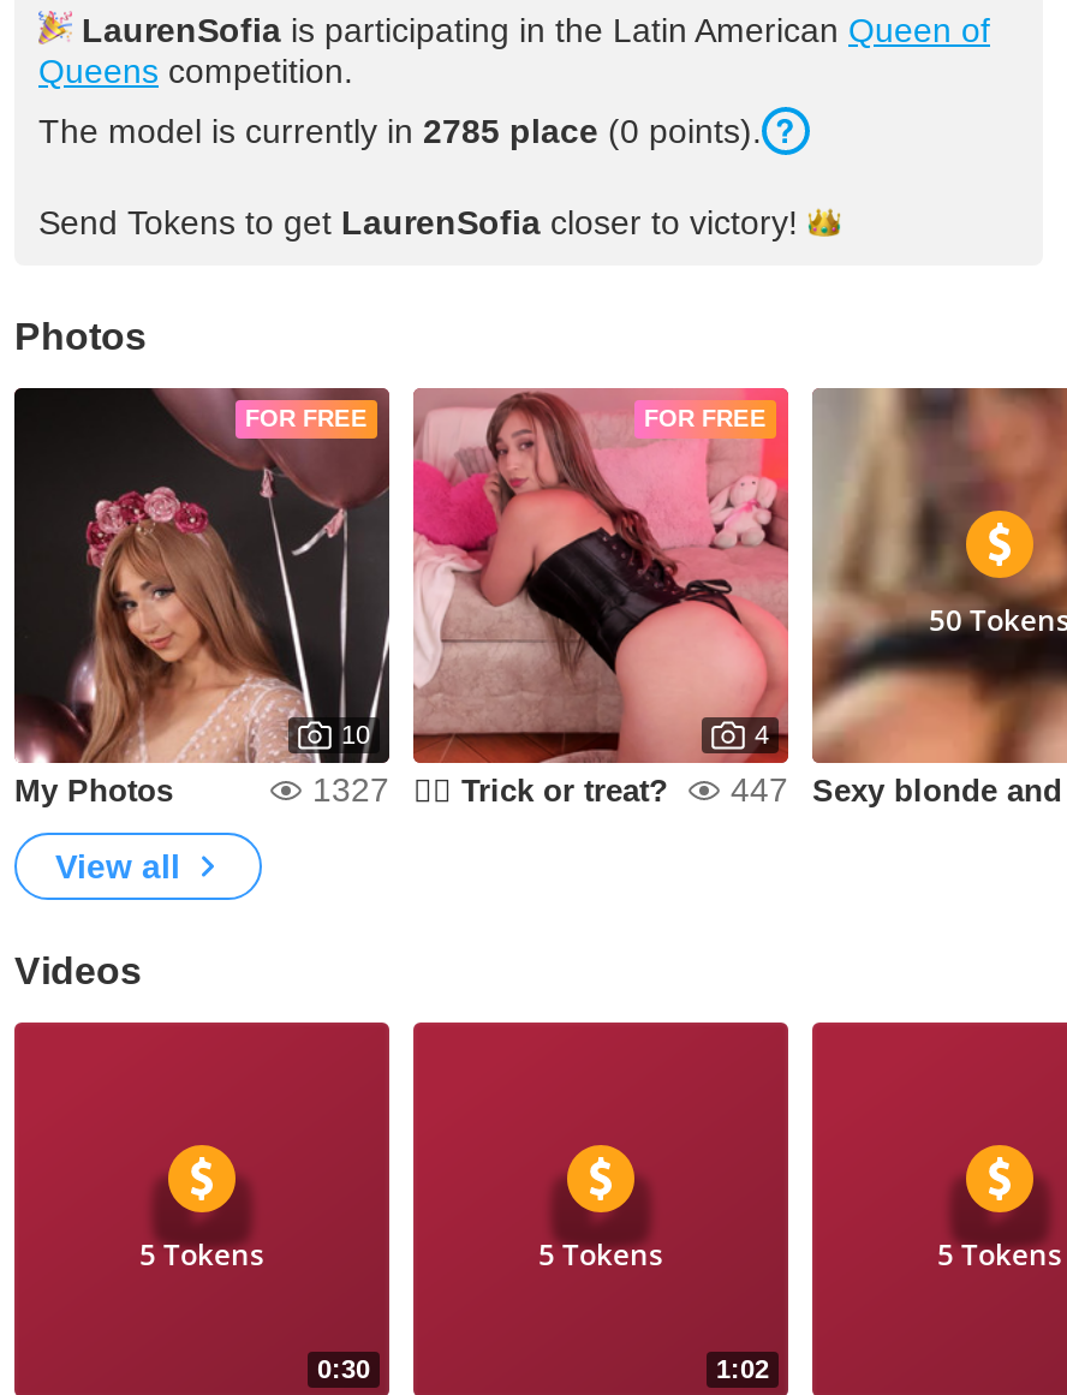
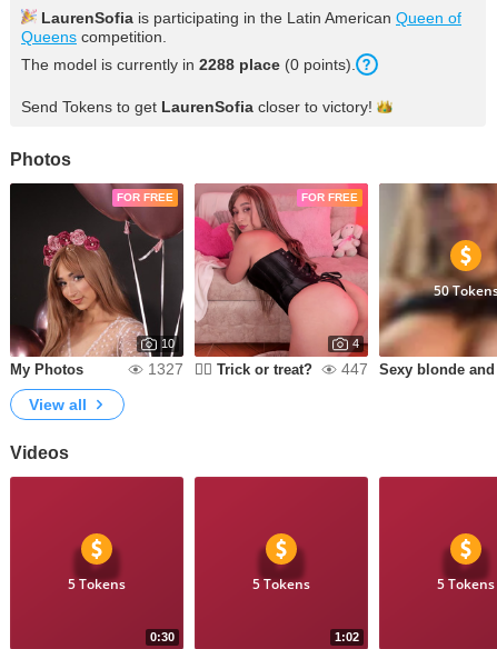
[38,112,762,150] The model is currently in 2785 place (0 points). -> [21,56,356,73] The model is currently in 2288 place (0 points).

